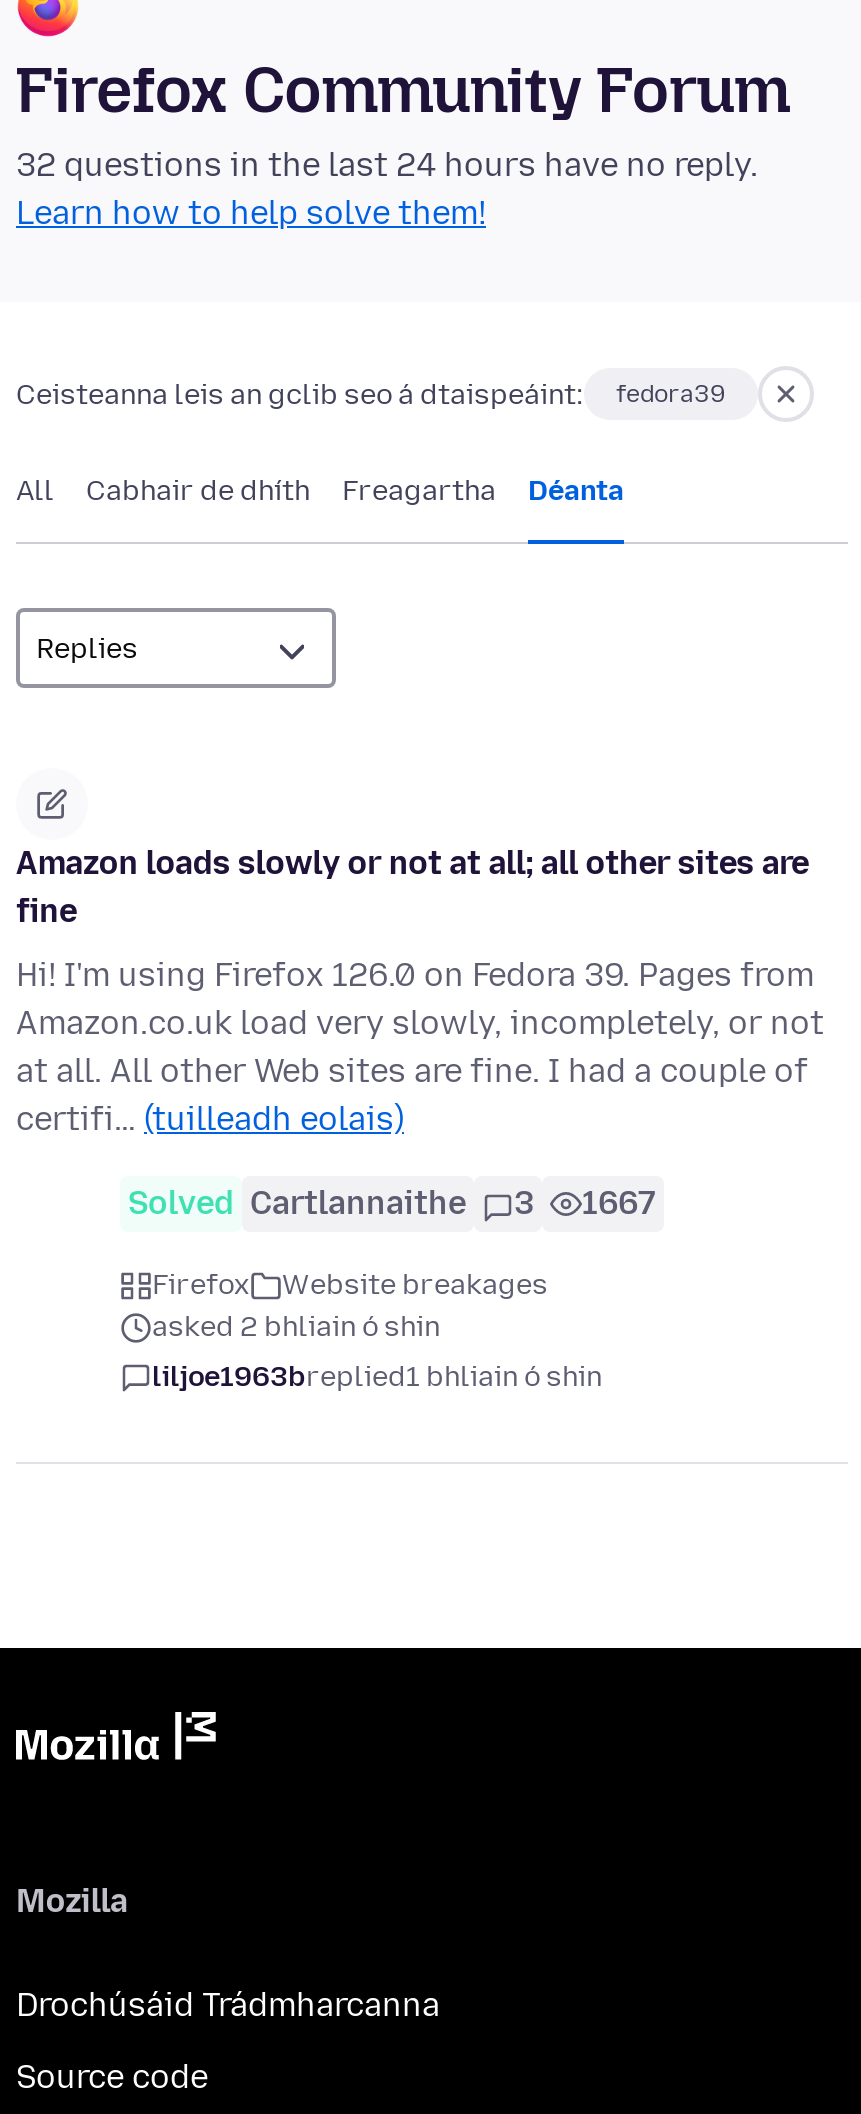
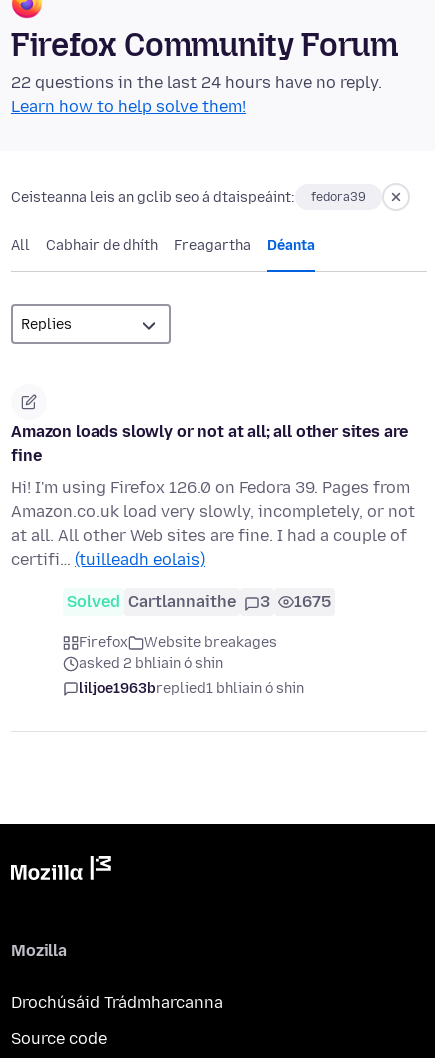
[16,147,758,185] 32 questions in the last 24 hours have no reply. -> [11,73,382,92] 22 questions in the last 24 hours have no reply.
[128,1185,656,1223] Solved Cartlannaithe 3 1667 -> [67,592,331,611] Solved Cartlannaithe 3 1675

